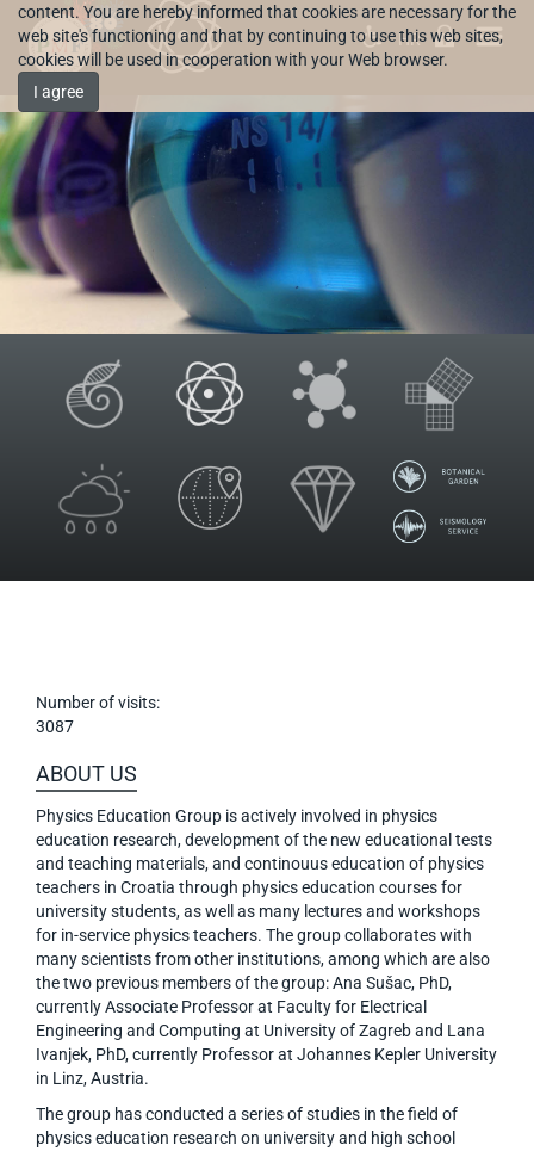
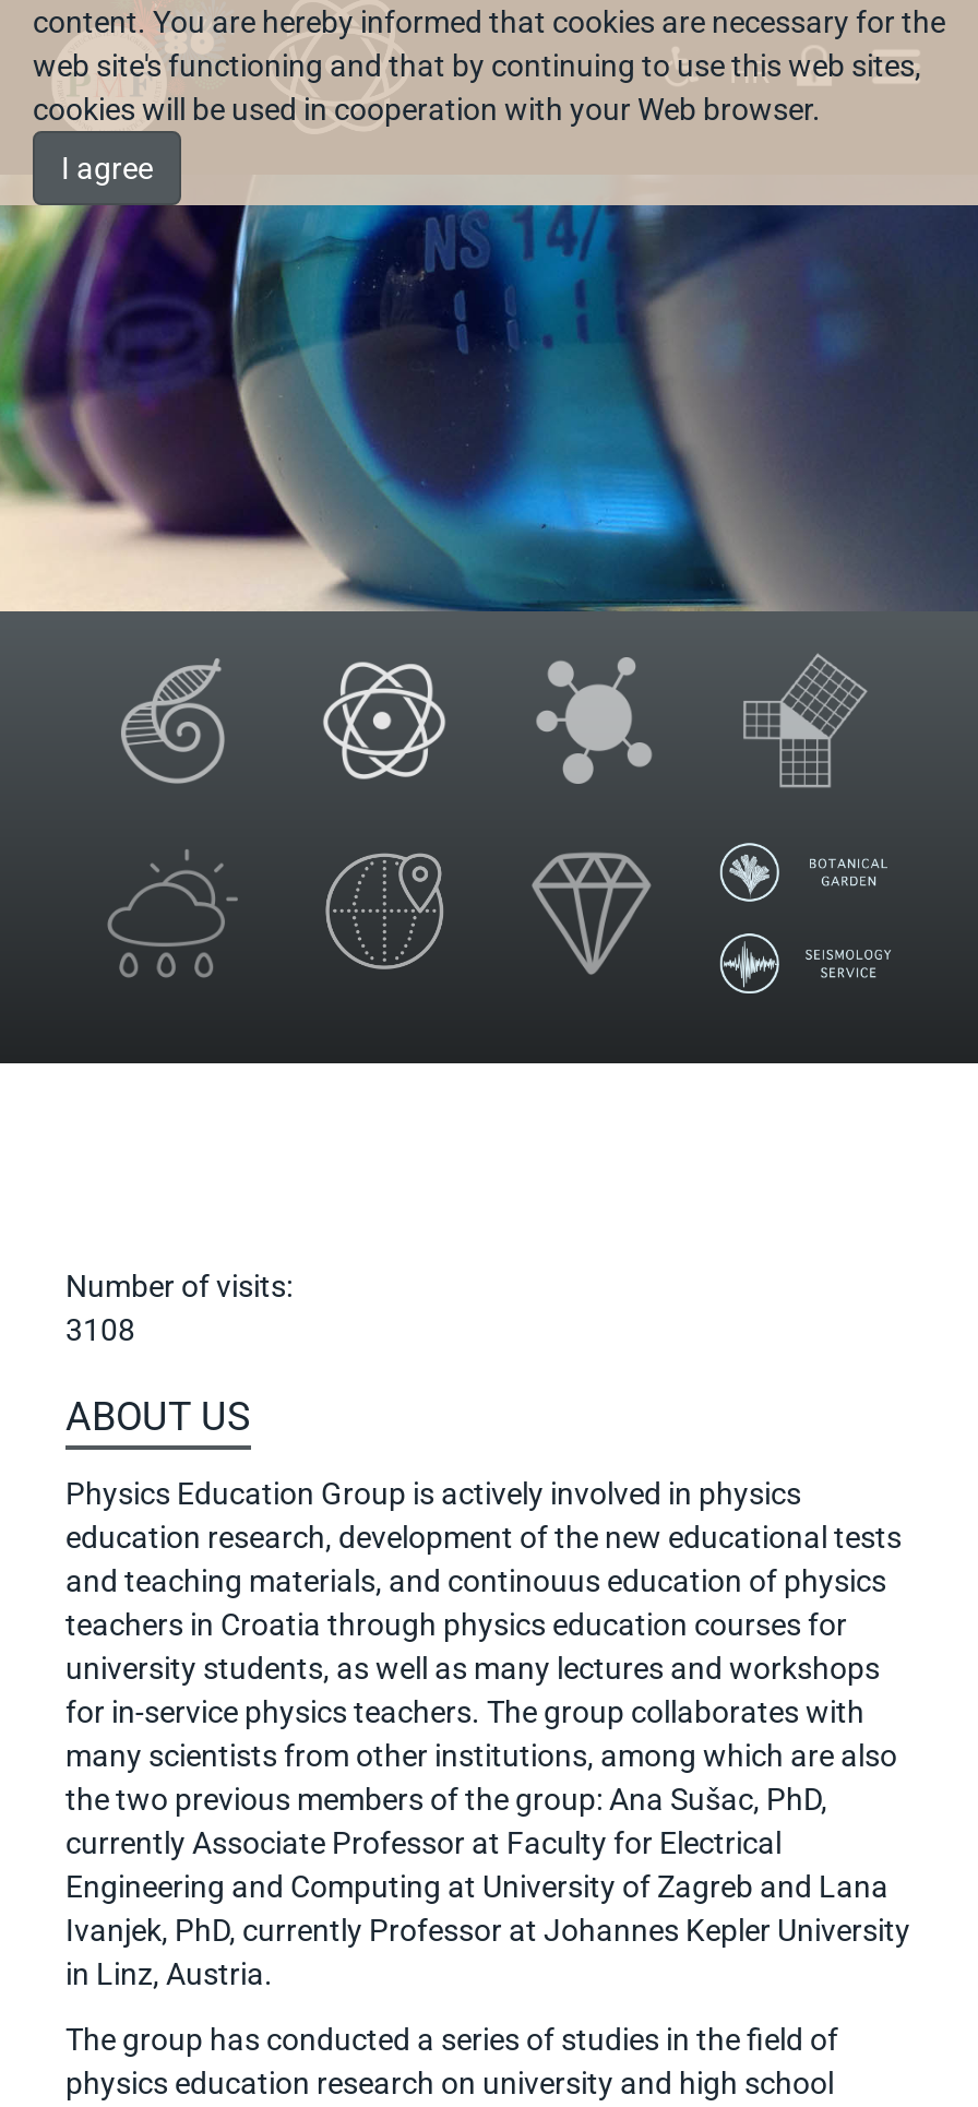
[36,717,74,736] 3087 -> [65,1312,135,1347] 3108

